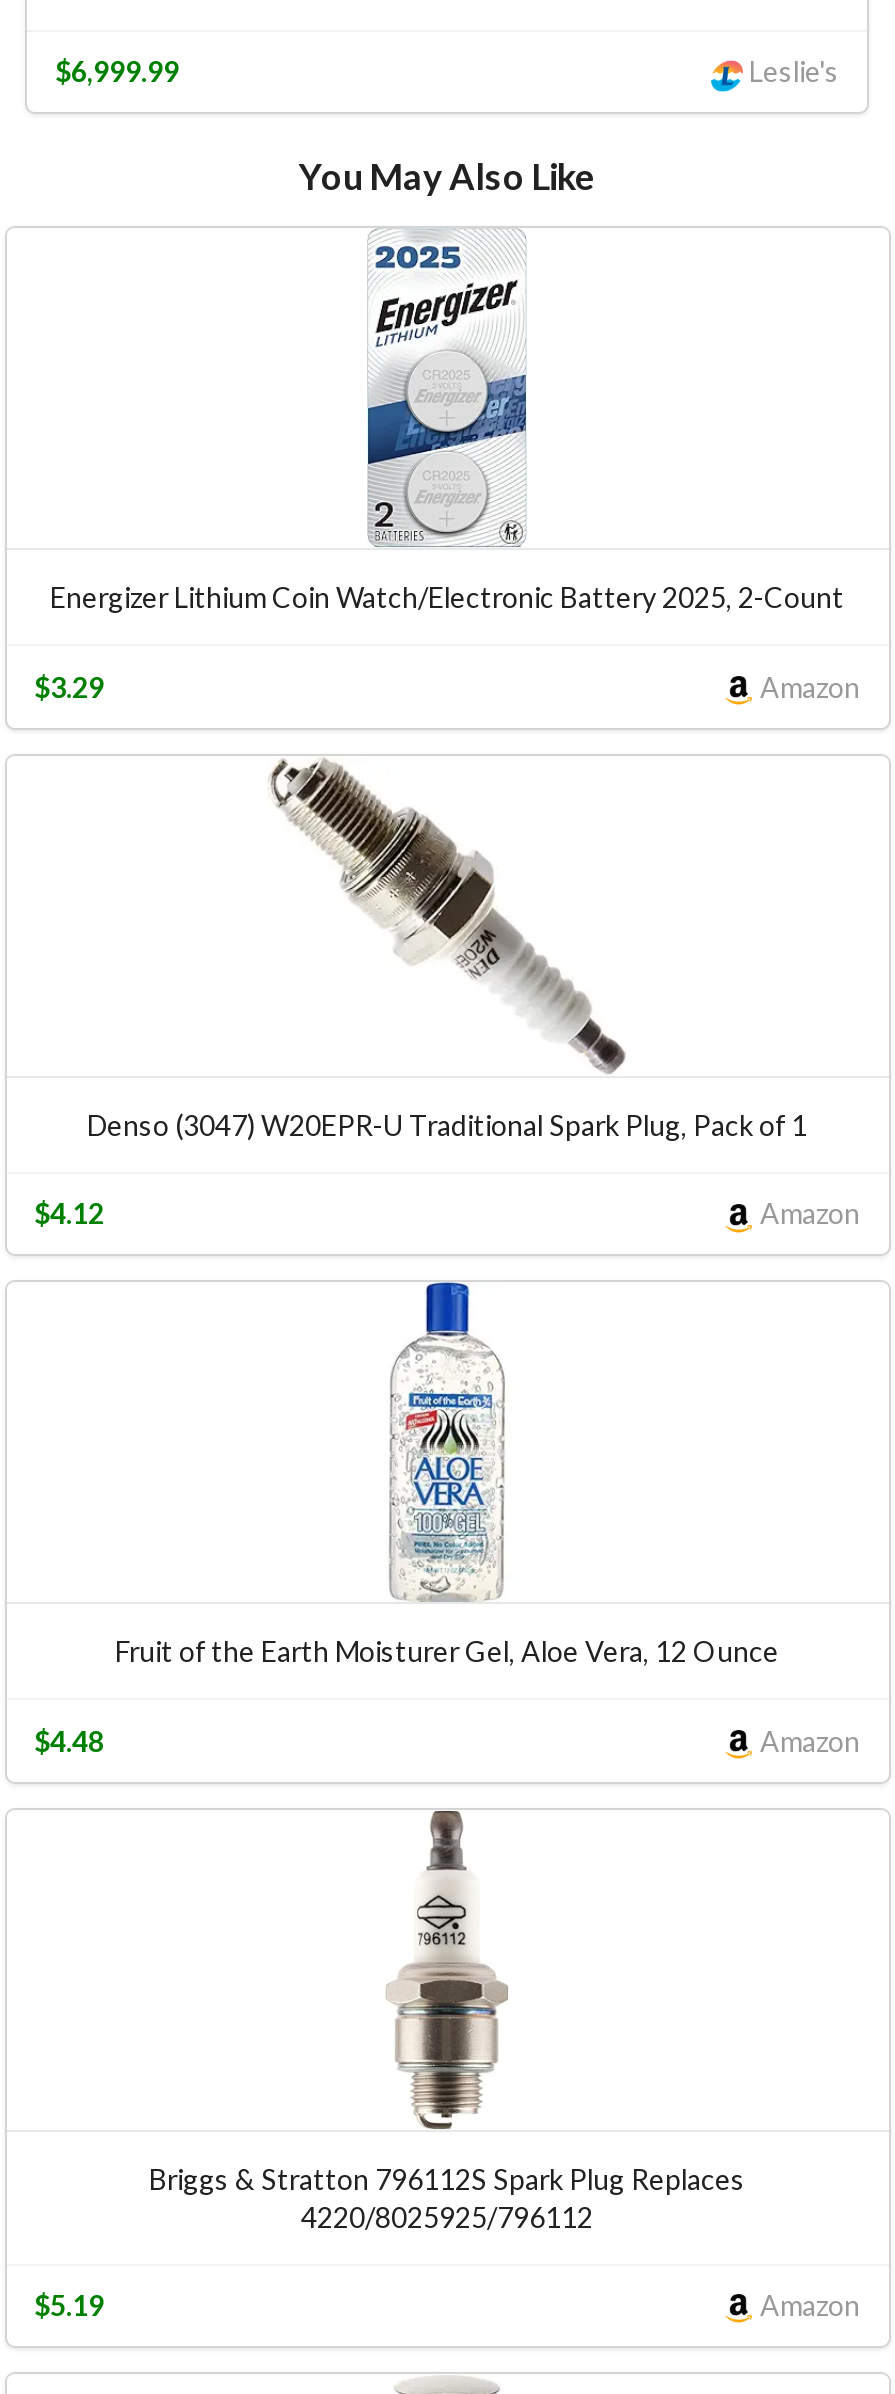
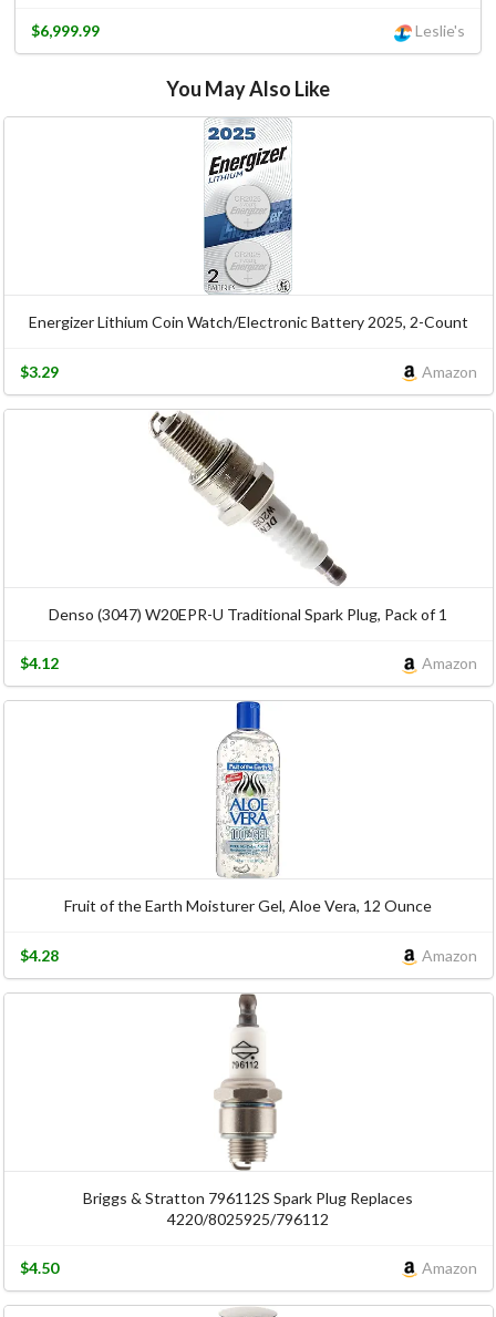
[34,1723,104,1757] $4.48 -> [19,945,58,964] $4.28
[34,2288,104,2322] $5.19 -> [19,1258,58,1277] $4.50

